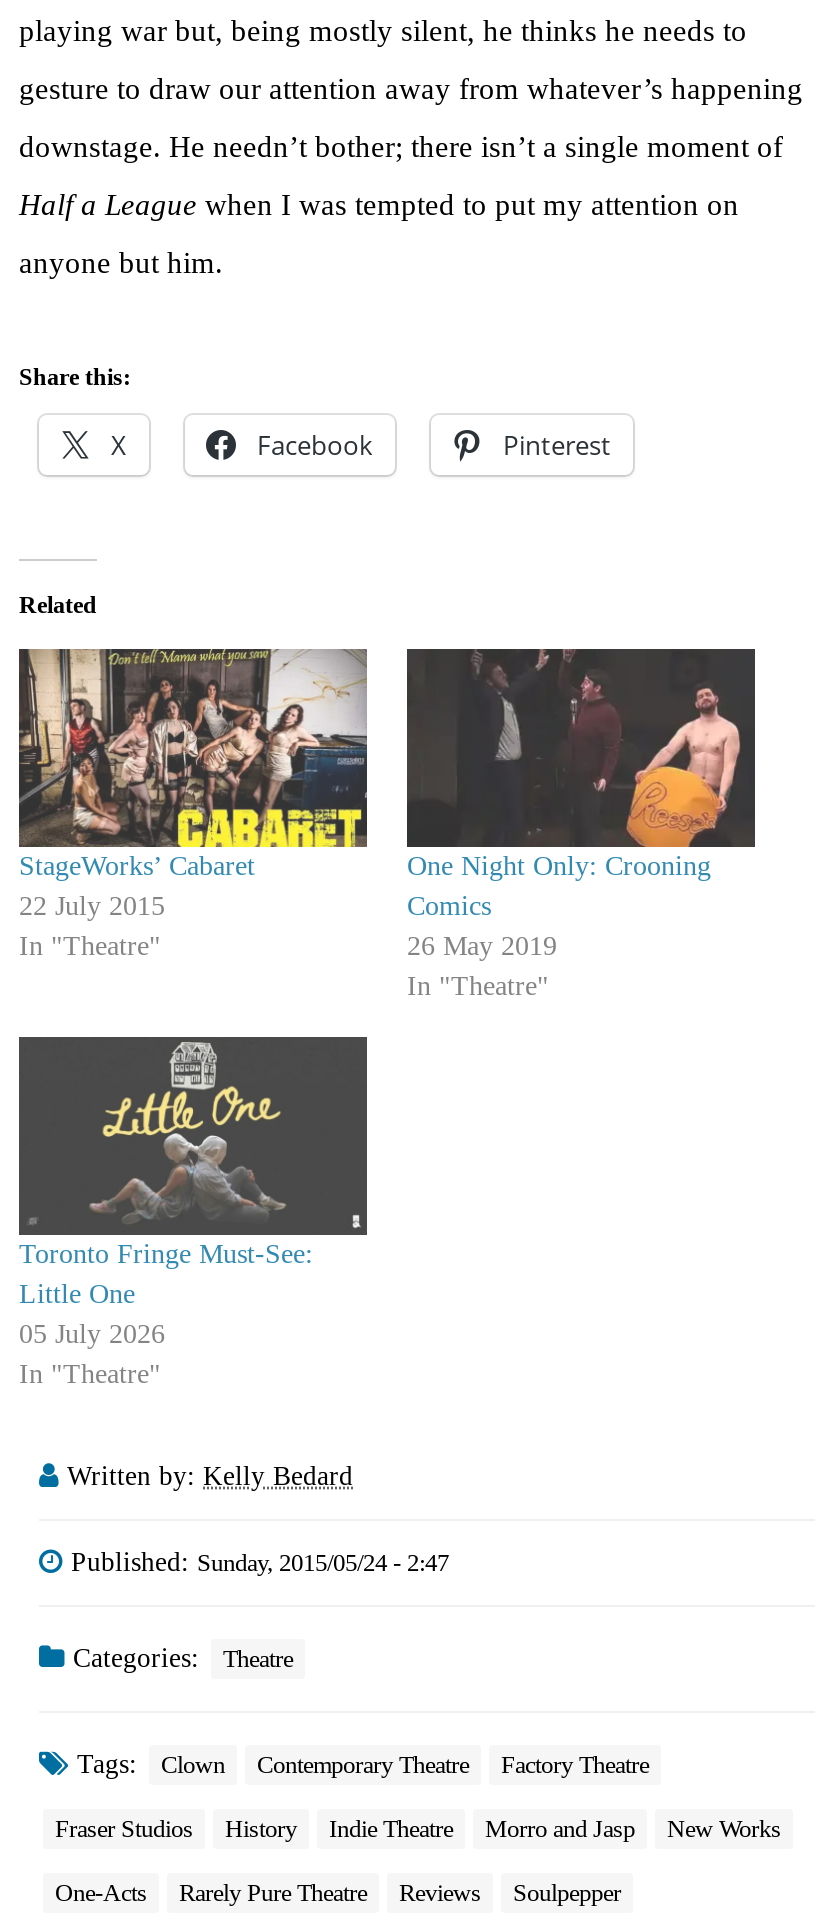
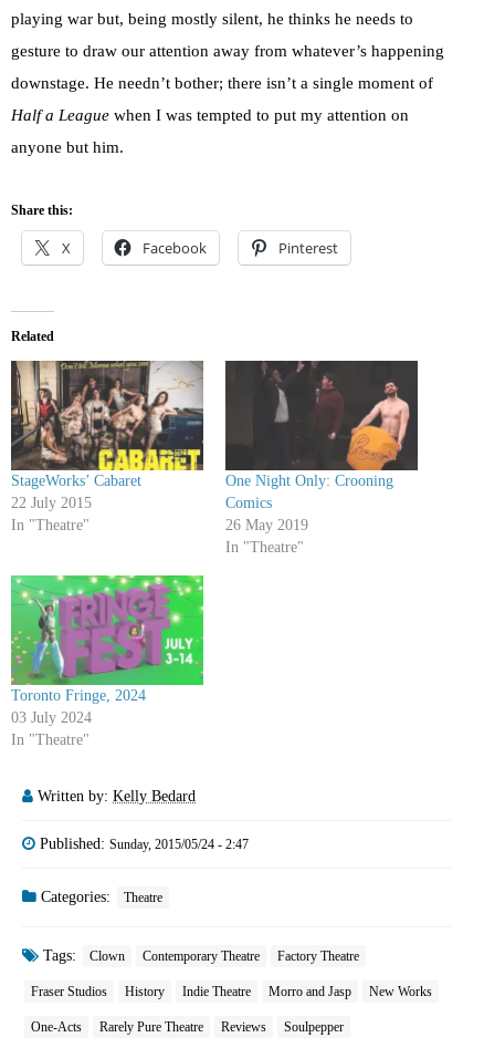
[17,1035,369,1350] [image] | Toronto Fringe Must-See: | Little One | 05 July 2026 -> [10,574,204,726] [image] | Toronto Fringe, 2024 | 03 July 2024

